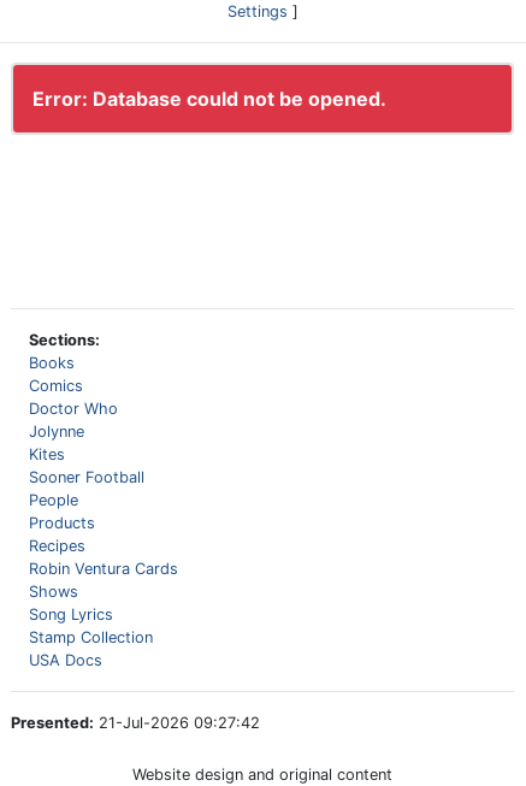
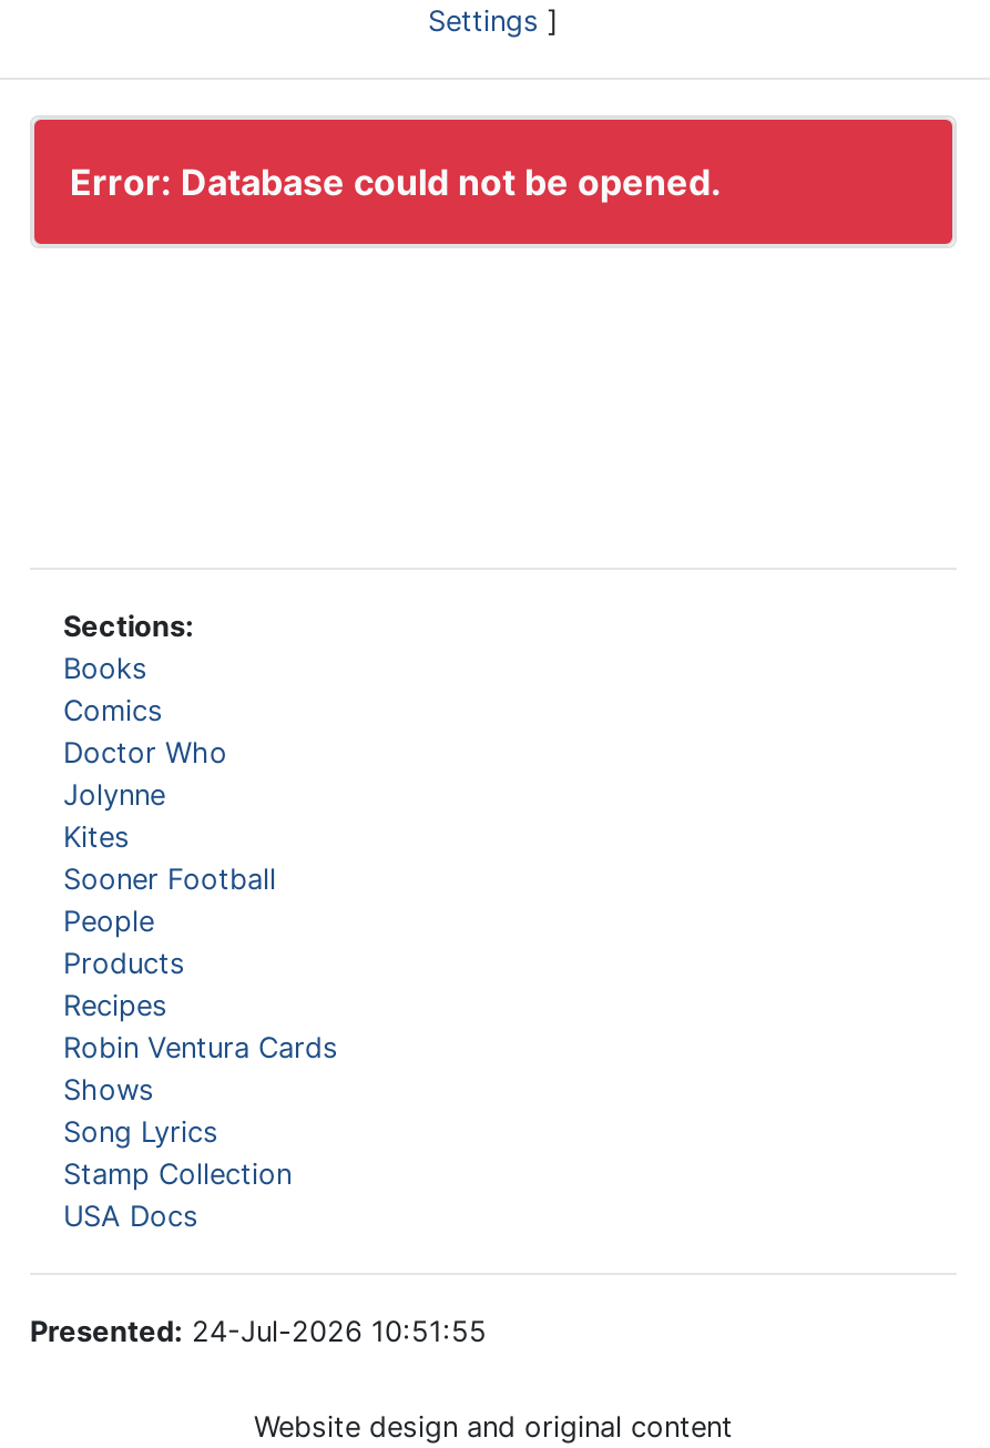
[11,714,260,732] Presented: 21-Jul-2026 09:27:42 -> [30,1315,487,1348] Presented: 24-Jul-2026 10:51:55

